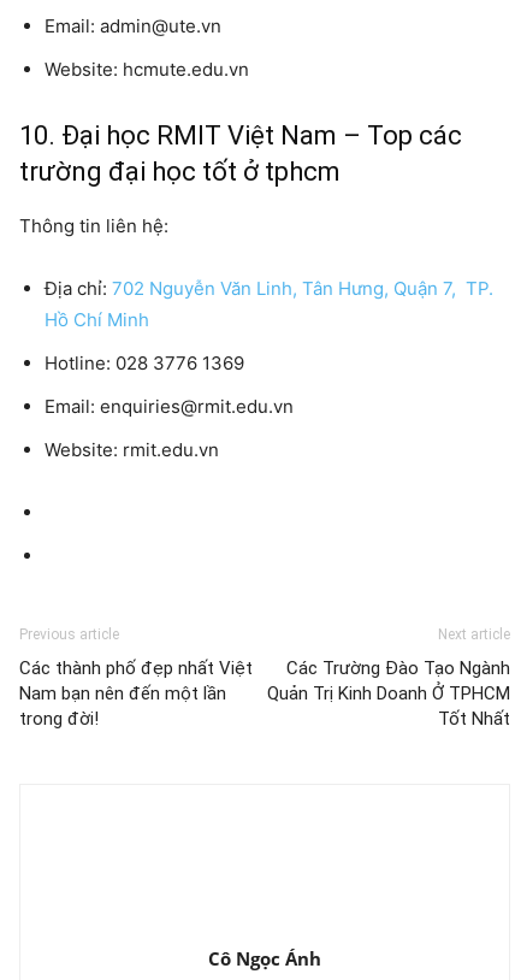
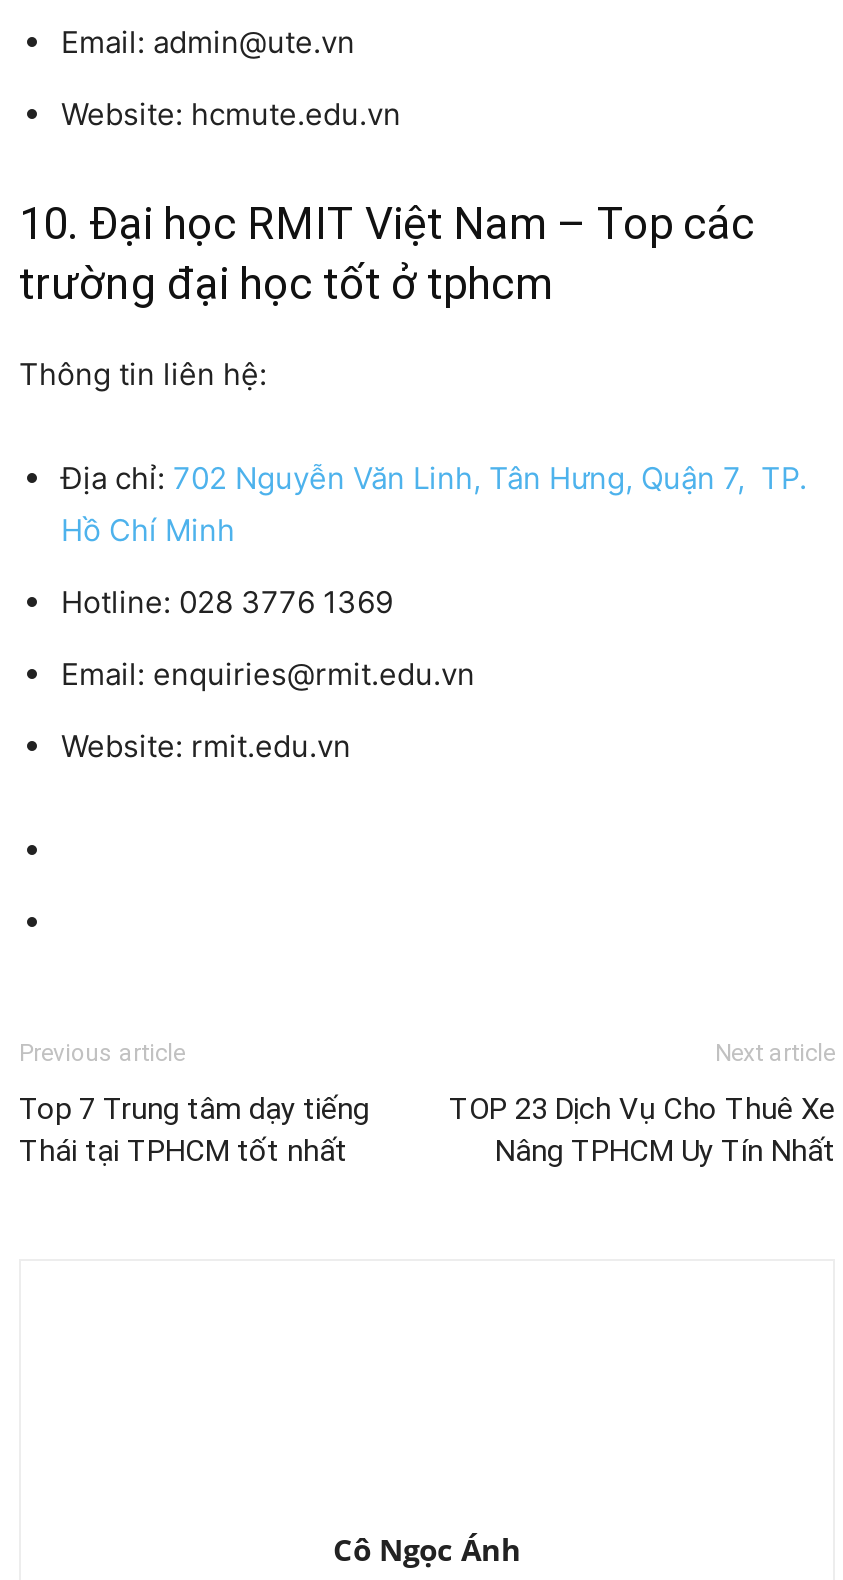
[19,658,253,730] Các thành phố đẹp nhất Việt | Nam bạn nên đến một lần | trong đời! -> [19,1091,369,1169] Top 7 Trung tâm dạy tiếng | Thái tại TPHCM tốt nhất
[267,658,510,730] Các Trường Đào Tạo Ngành | Quản Trị Kinh Doanh Ở TPHCM | Tốt Nhất -> [449,1091,835,1169] TOP 23 Dịch Vụ Cho Thuê Xe | Nâng TPHCM Uy Tín Nhất

